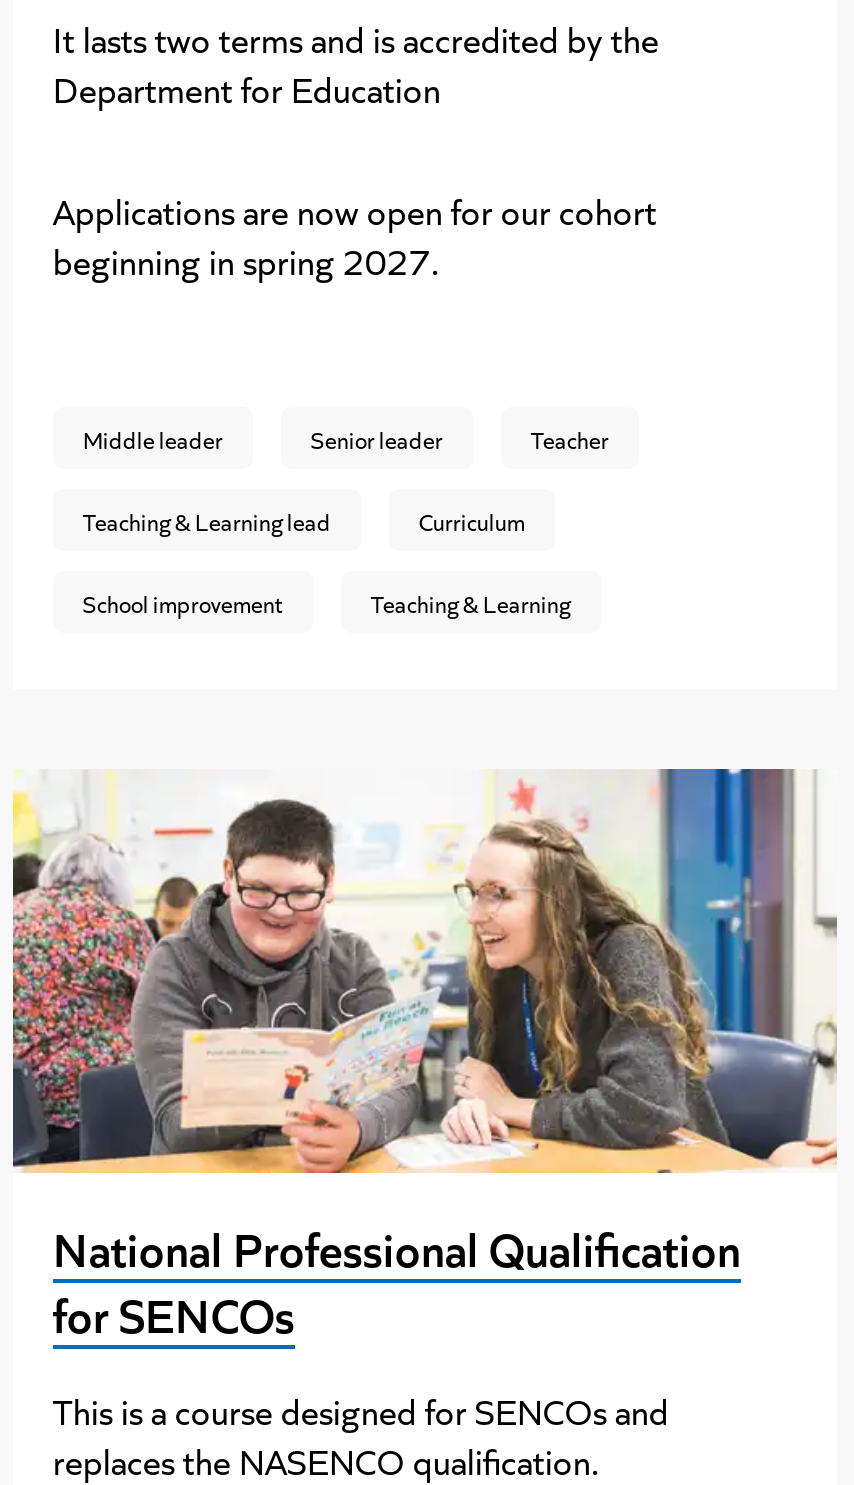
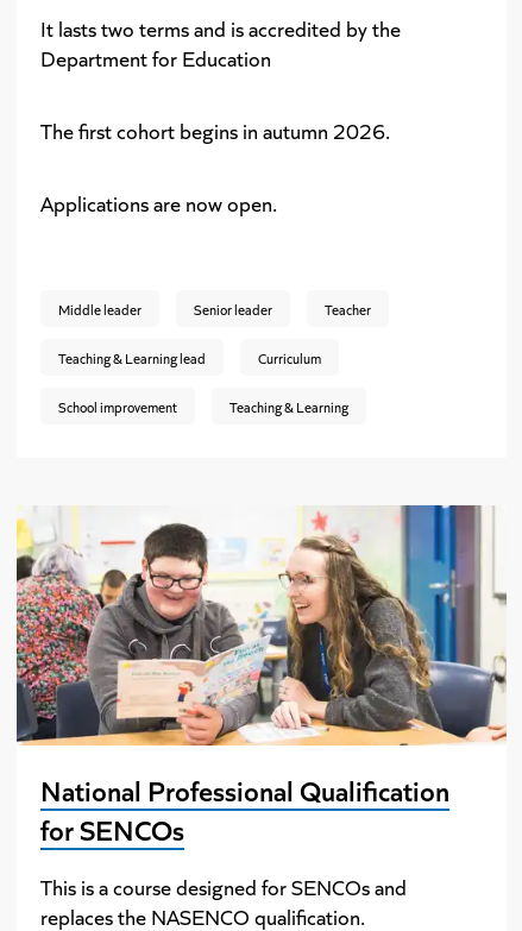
[53,182,657,284] Applications are now open for our cohort | beginning in spring 2027. -> [40,114,390,217] The first cohort begins in autumn 2026. | Applications are now open.

